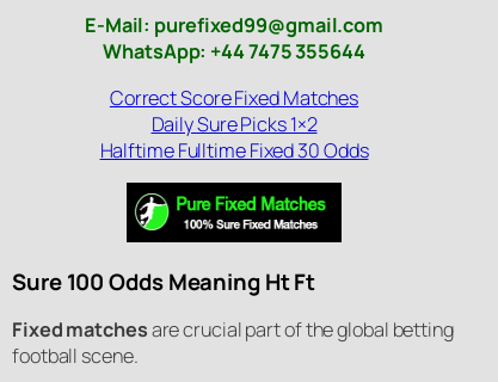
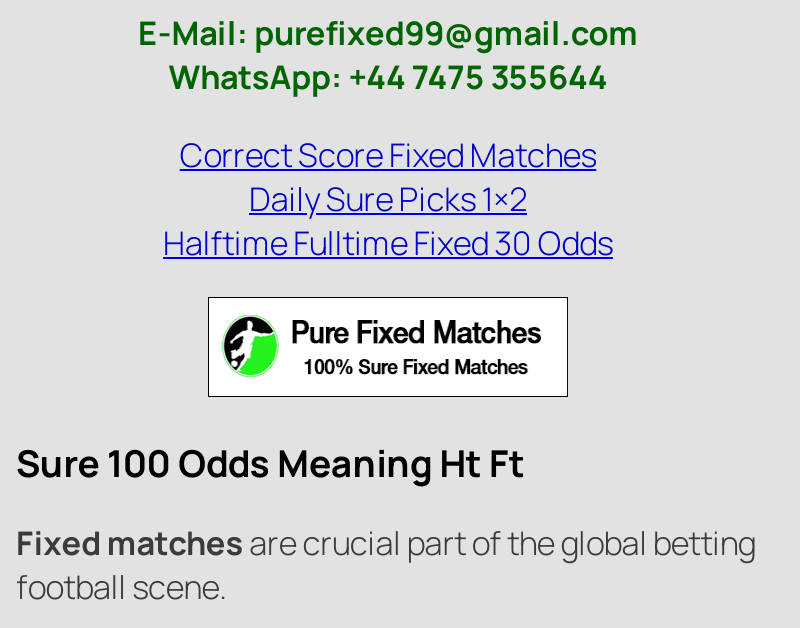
[125,181,343,244] [image] -> [208,297,568,397] [image]

